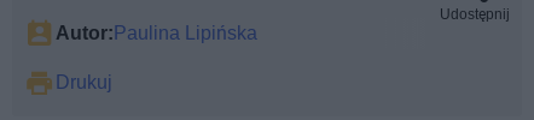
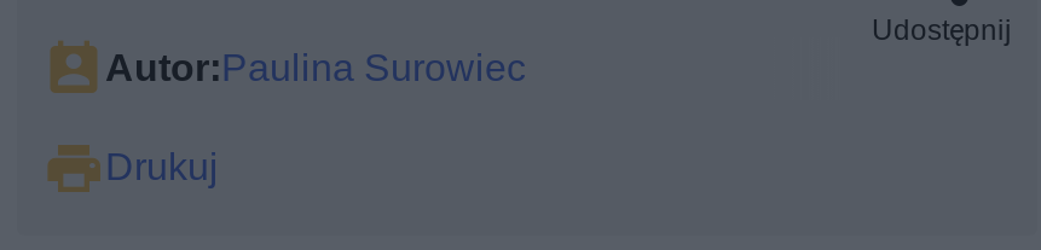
[56,22,258,45] Autor:Paulina Lipińska -> [105,45,526,91] Autor:Paulina Surowiec

